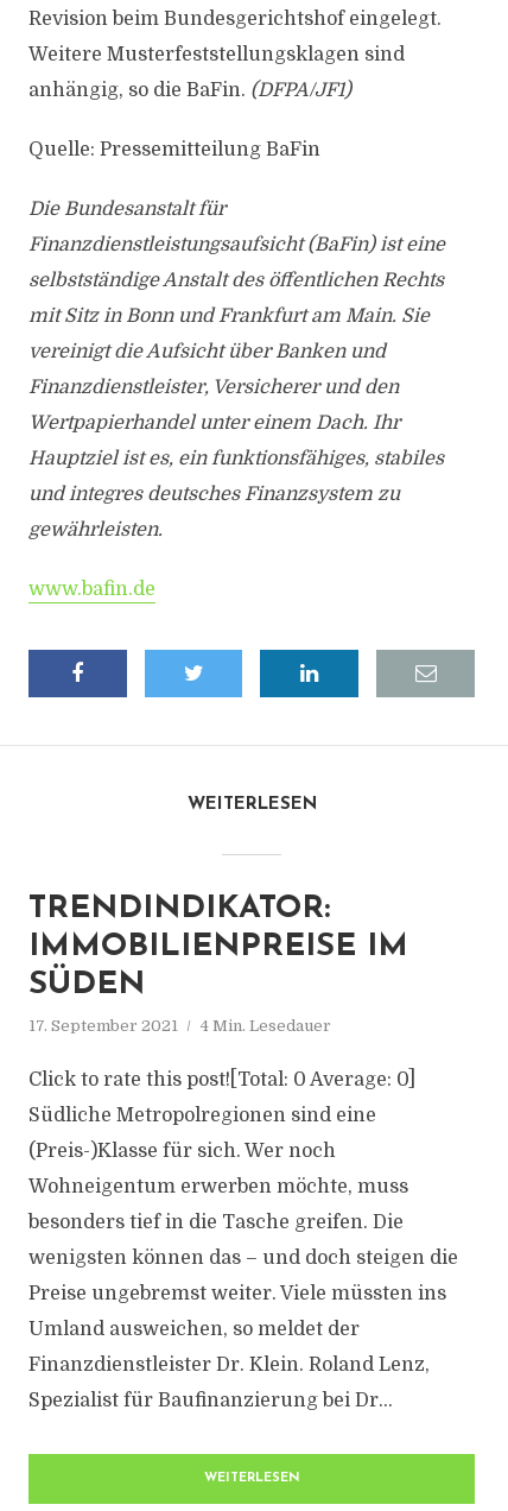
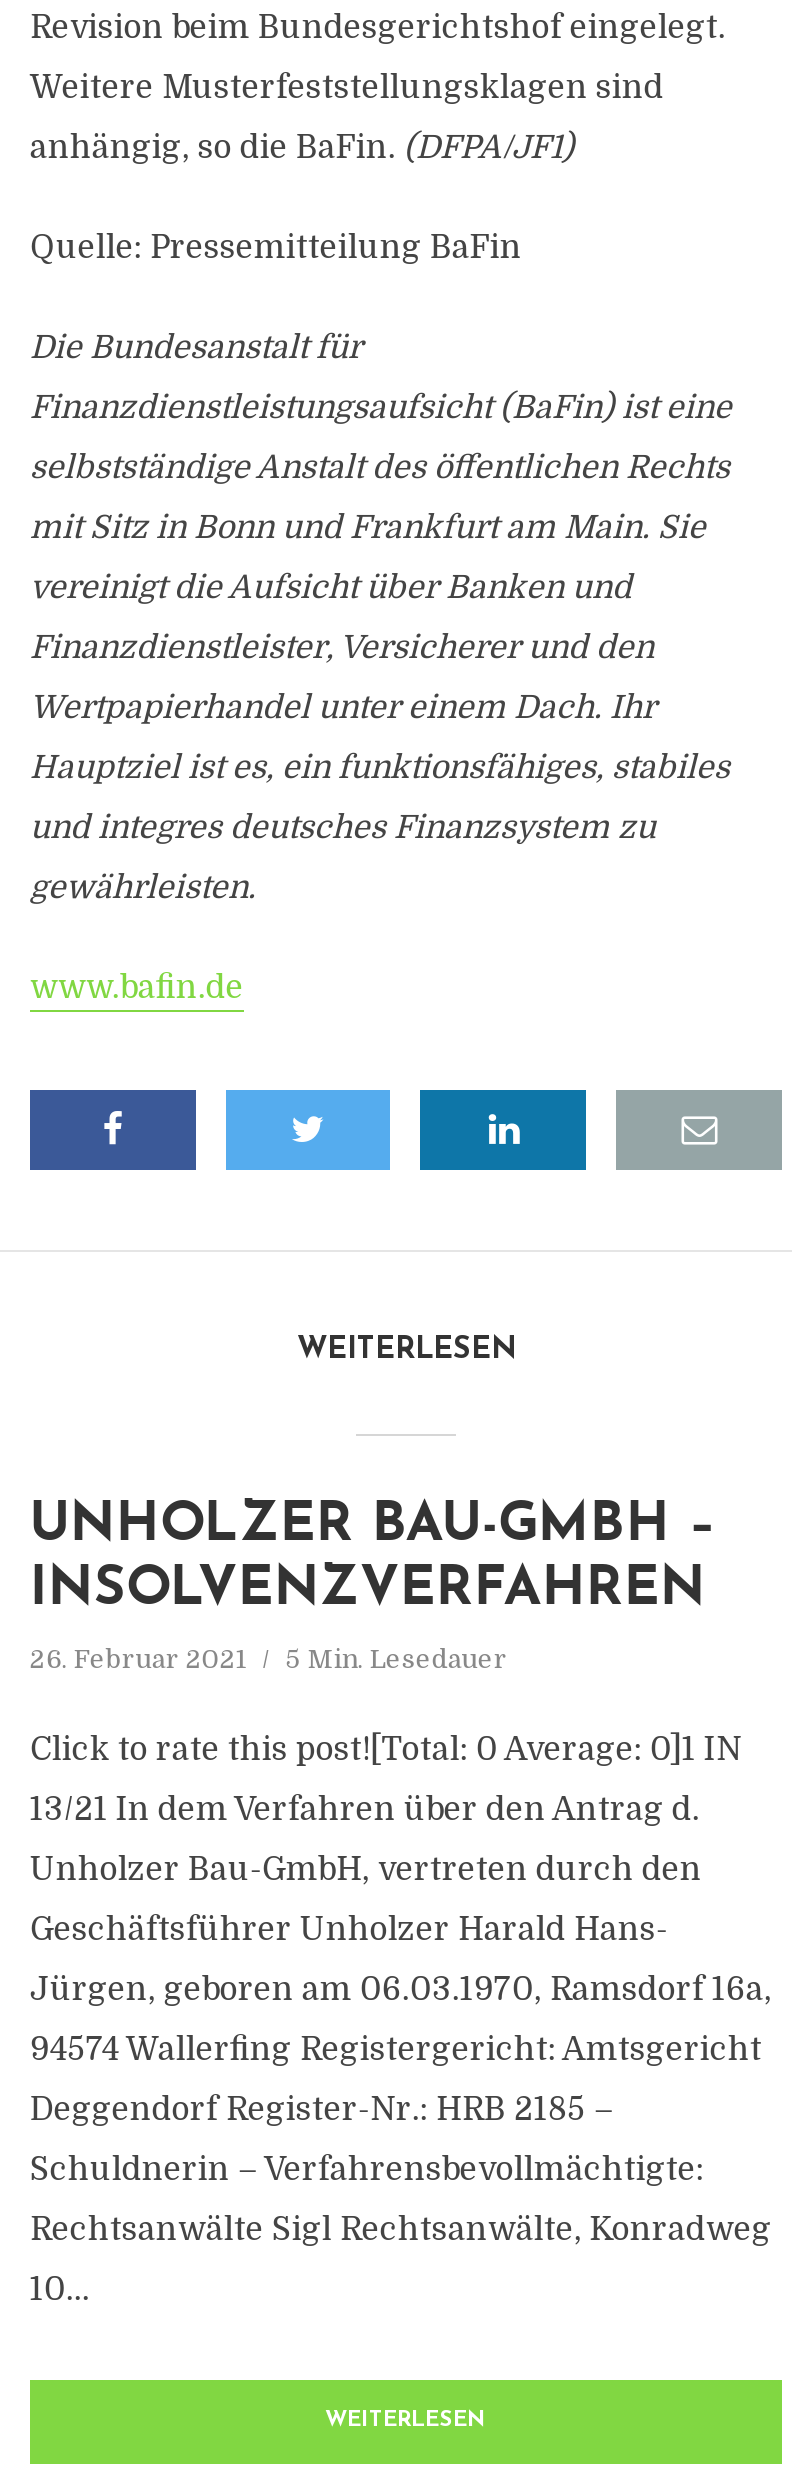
[28,893,408,1001] TRENDINDIKATOR: | IMMOBILIENPREISE IM | SÜDEN -> [30,1500,716,1618] UNHOLZER BAU-GMBH – | INSOLVENZVERFAHREN
[28,1017,331,1035] 17. September 2021 | 4 Min. Lesedauer -> [30,1644,508,1674] 26. Februar 2021 | 5 Min. Lesedauer
[28,1069,415,1090] Click to rate this post![Total: 0 Average: 0] -> [30,1732,742,1768] Click to rate this post![Total: 0 Average: 0]1 IN
[28,1105,376,1126] Südliche Metropolregionen sind eine -> [30,1792,700,1828] 13/21 In dem Verfahren über den Antrag d.
[28,1140,336,1162] (Preis-)Klasse für sich. Wer noch -> [30,1852,702,1888] Unholzer Bau-GmbH, vertreten durch den
[28,1176,408,1197] Wohneigentum erwerben möchte, muss -> [30,1912,668,1948] Geschäftsführer Unholzer Harald Hans-
[28,1212,403,1233] besonders tief in die Tasche greifen. Die -> [30,1972,772,2008] Jürgen, geboren am 06.03.1970, Ramsdorf 16a,
[28,1247,458,1269] wenigsten können das – und doch steigen die -> [30,2032,762,2068] 94574 Wallerfing Registergericht: Amtsgericht
[28,1283,446,1304] Preise ungebremst weiter. Viele müssten ins -> [30,2092,614,2128] Deggendorf Register-Nr.: HRB 2185 –
[28,1319,359,1340] Umland ausweichen, so meldet der -> [30,2152,704,2188] Schuldnerin – Verfahrensbevollmächtigte:
[28,1354,429,1376] Finanzdienstleister Dr. Klein. Roland Lenz, -> [30,2212,772,2248] Rechtsanwälte Sigl Rechtsanwälte, Konradweg
[28,1390,393,1411] Spezialist für Baufinanzierung bei Dr... -> [30,2272,90,2308] 10...

